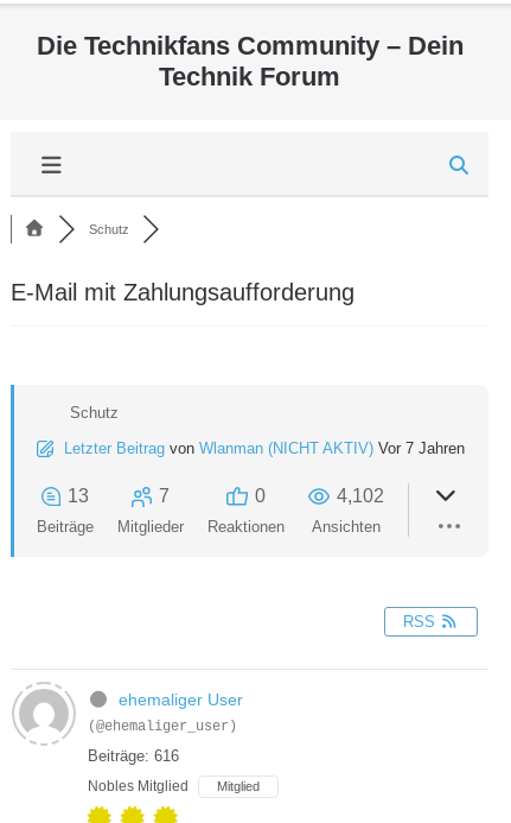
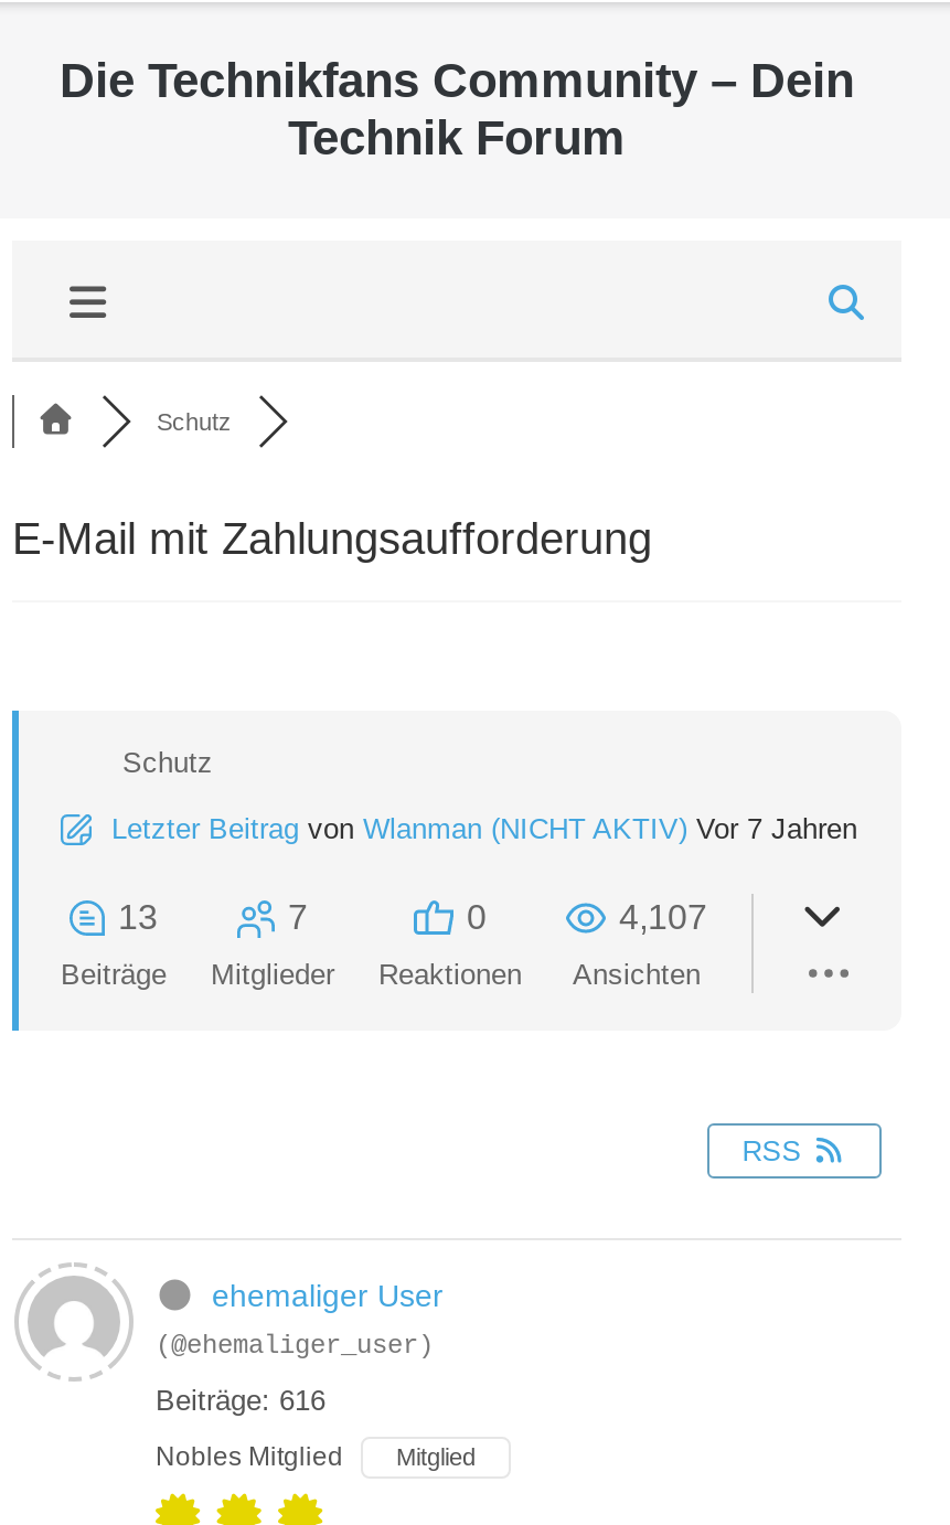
[337,486,384,506] 4,102 -> [619,898,707,936] 4,107

